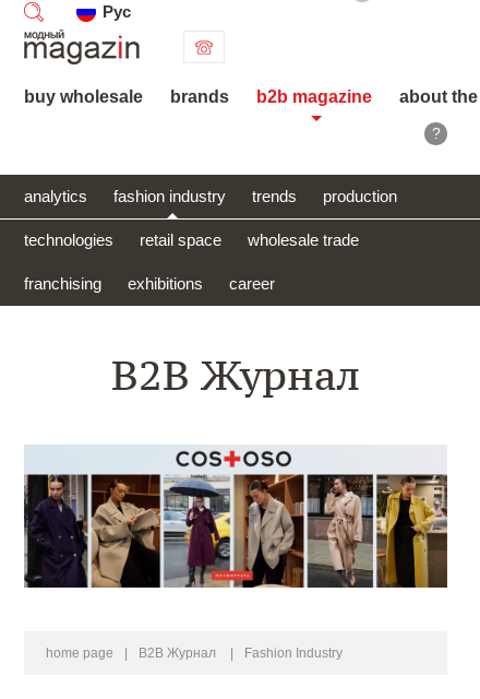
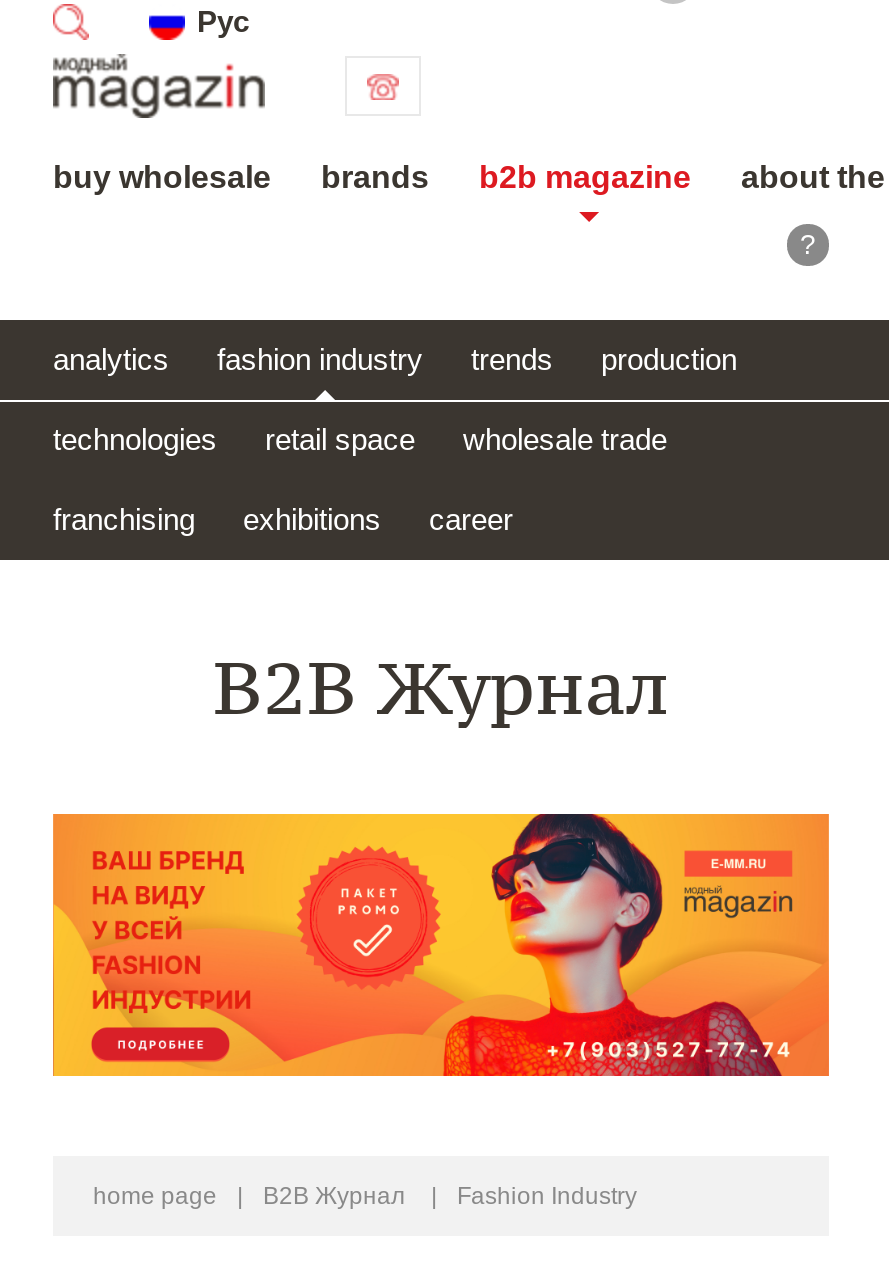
[23,445,448,589] [image] -> [51,812,831,1078] [image]

